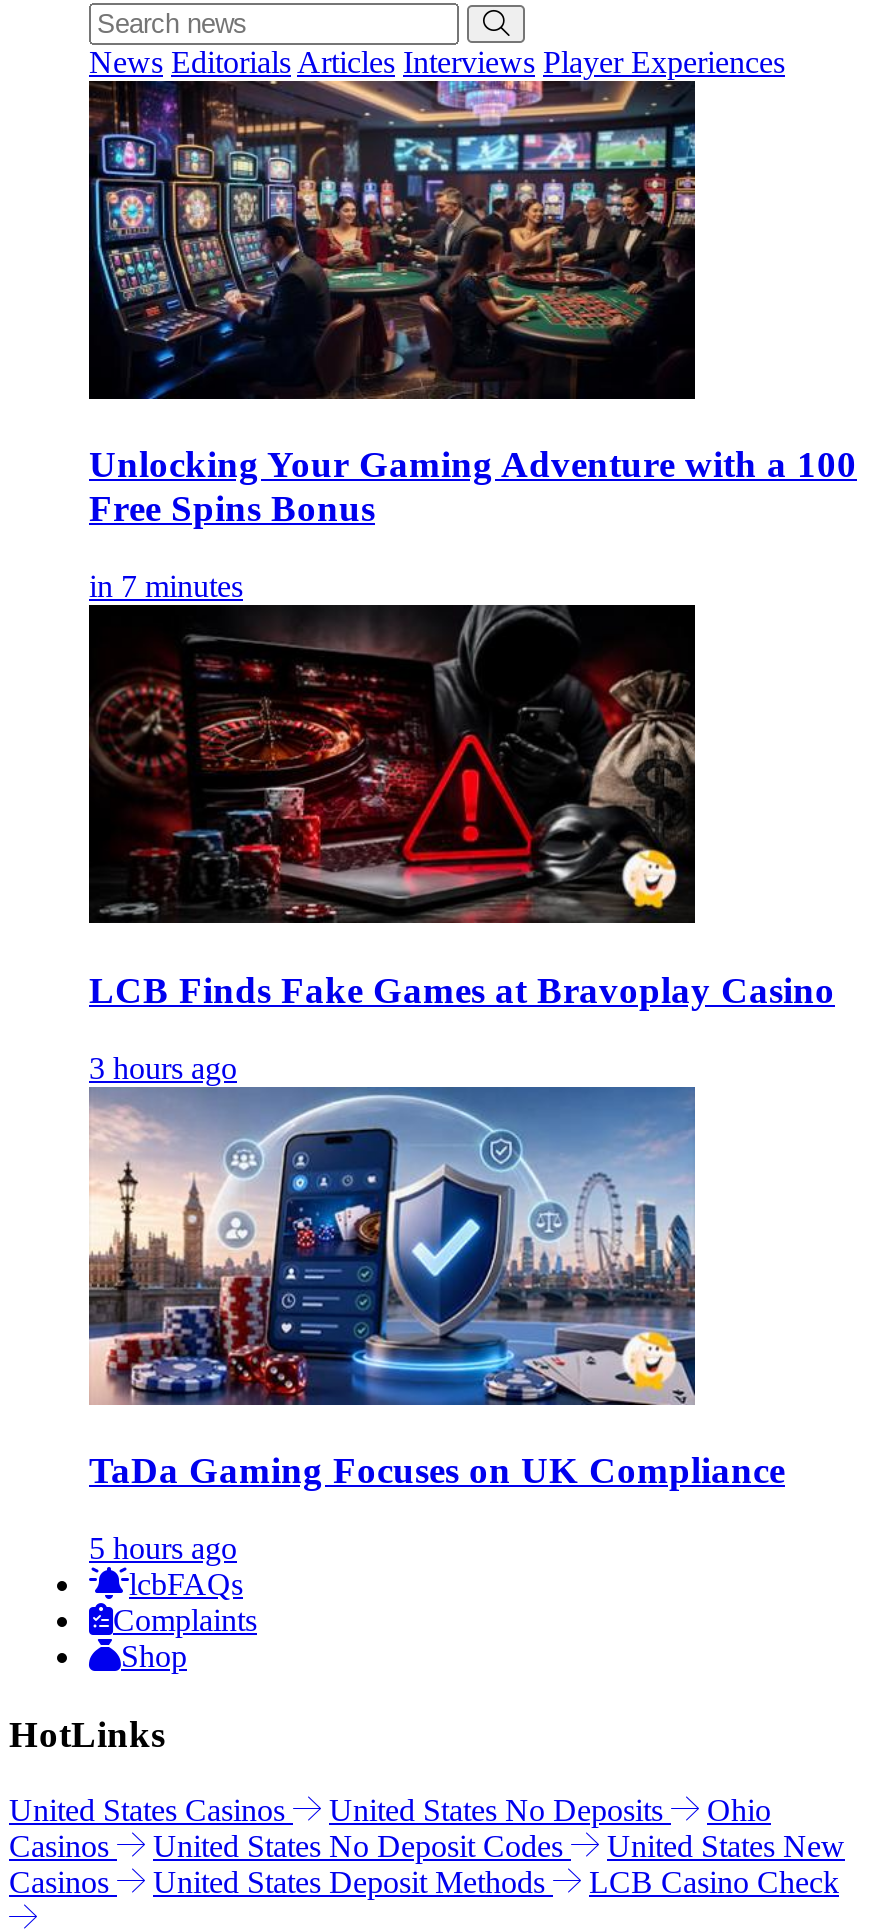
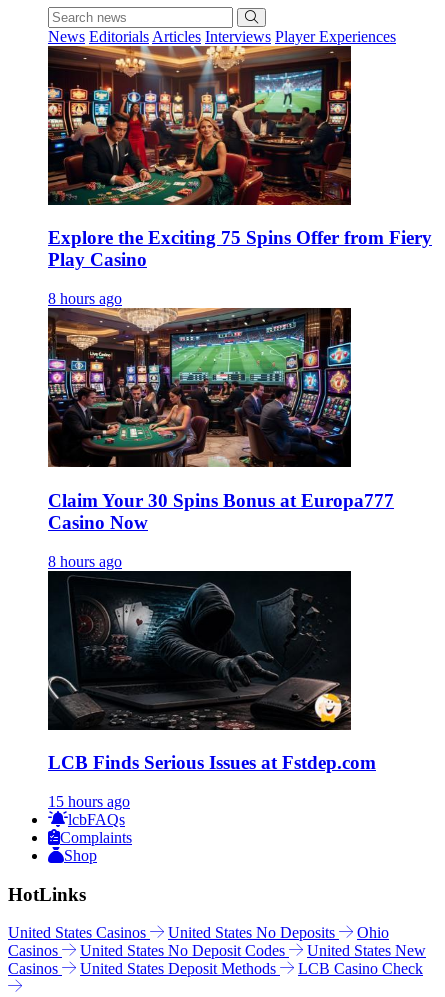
[87,83,857,530] [image] | Unlocking Your Gaming Adventure with a 100 | Free Spins Bonus -> [47,47,432,270] [image] | Explore the Exciting 75 Spins Offer from Fiery | Play Casino
[87,569,697,909] [image] | in 7 minutes -> [47,290,352,468] [image] | 8 hours ago
[89,969,835,1011] LCB Finds Fake Games at Bravoplay Casino -> [48,490,394,533] Claim Your 30 Spins Bonus at Europa777 | Casino Now
[89,1050,237,1084] 3 hours ago -> [48,553,122,570] 8 hours ago
[87,1085,785,1492] [image] | TaDa Gaming Focuses on UK Compliance -> [47,570,376,773] [image] | LCB Finds Serious Issues at Fstdep.com
[89,1531,237,1565] 5 hours ago -> [48,793,130,810] 15 hours ago

